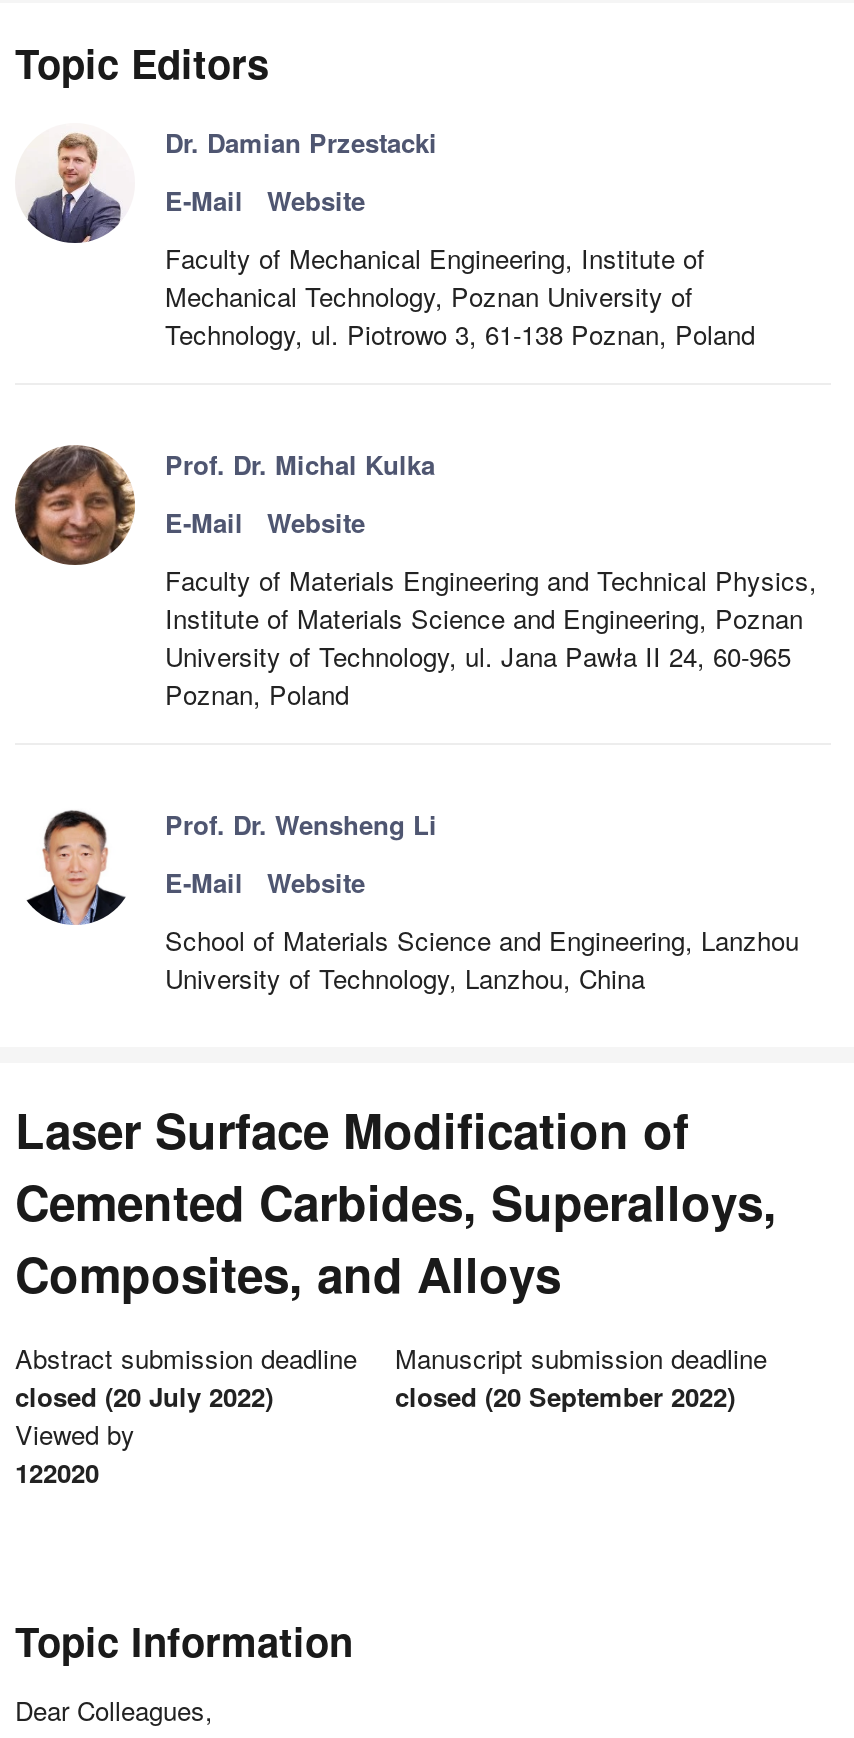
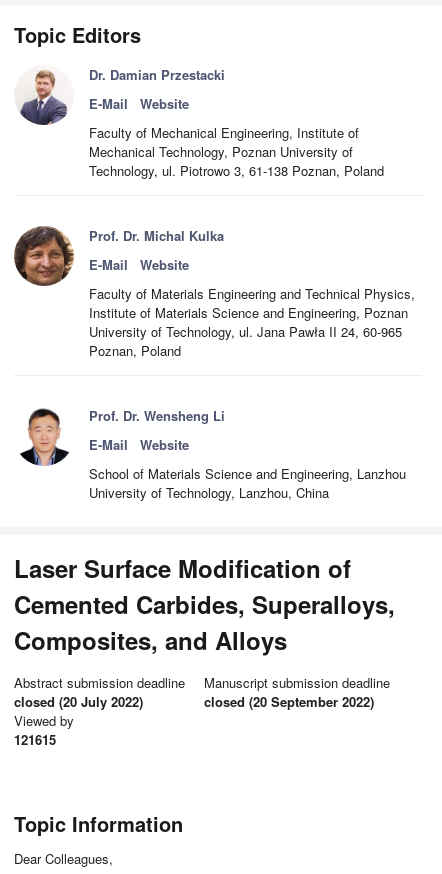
[15,1453,99,1491] 122020 -> [14,730,56,749] 121615

